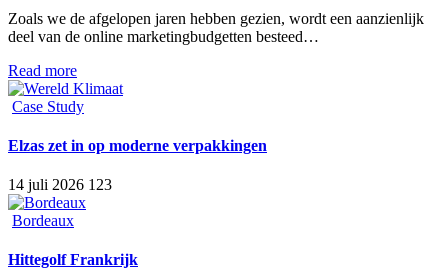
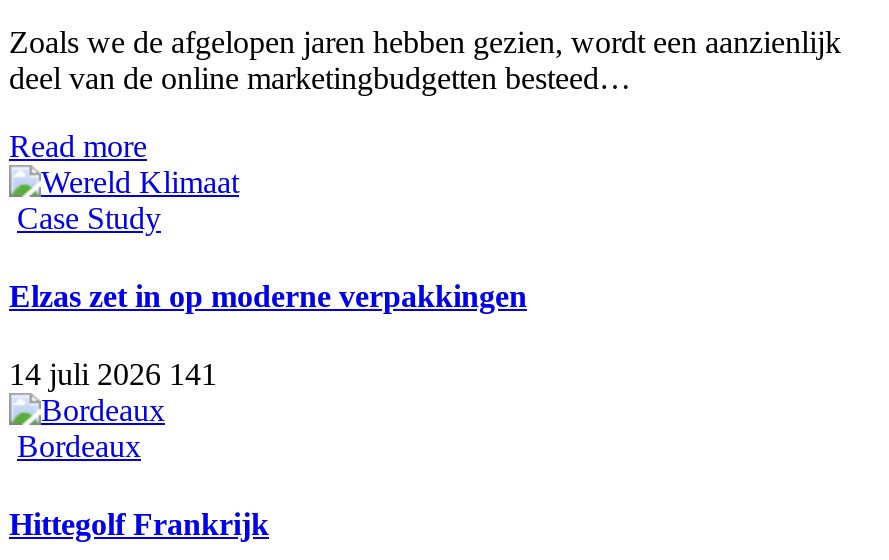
[8,176,112,193] 14 juli 2026 123 -> [9,357,217,391] 14 juli 2026 141

